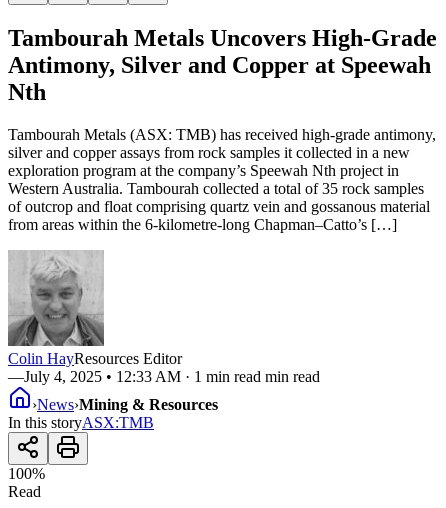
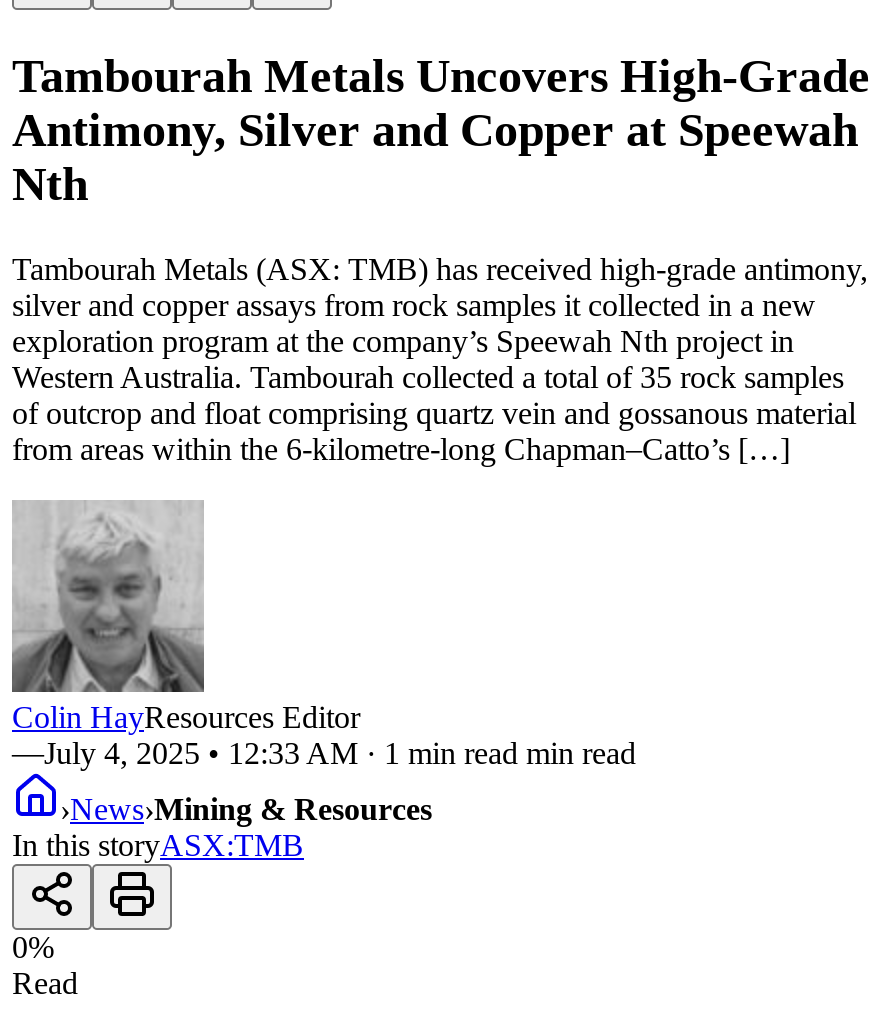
[8,465,45,482] 100% -> [12,930,54,964] 0%

